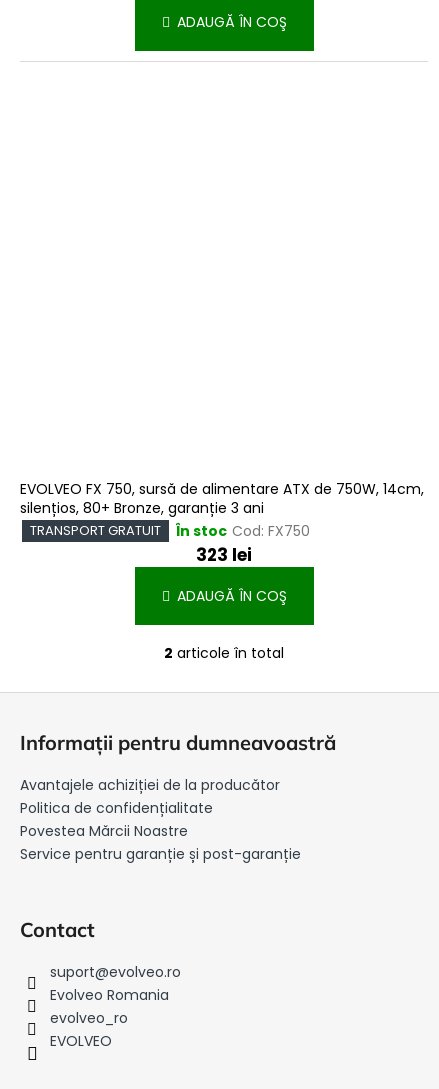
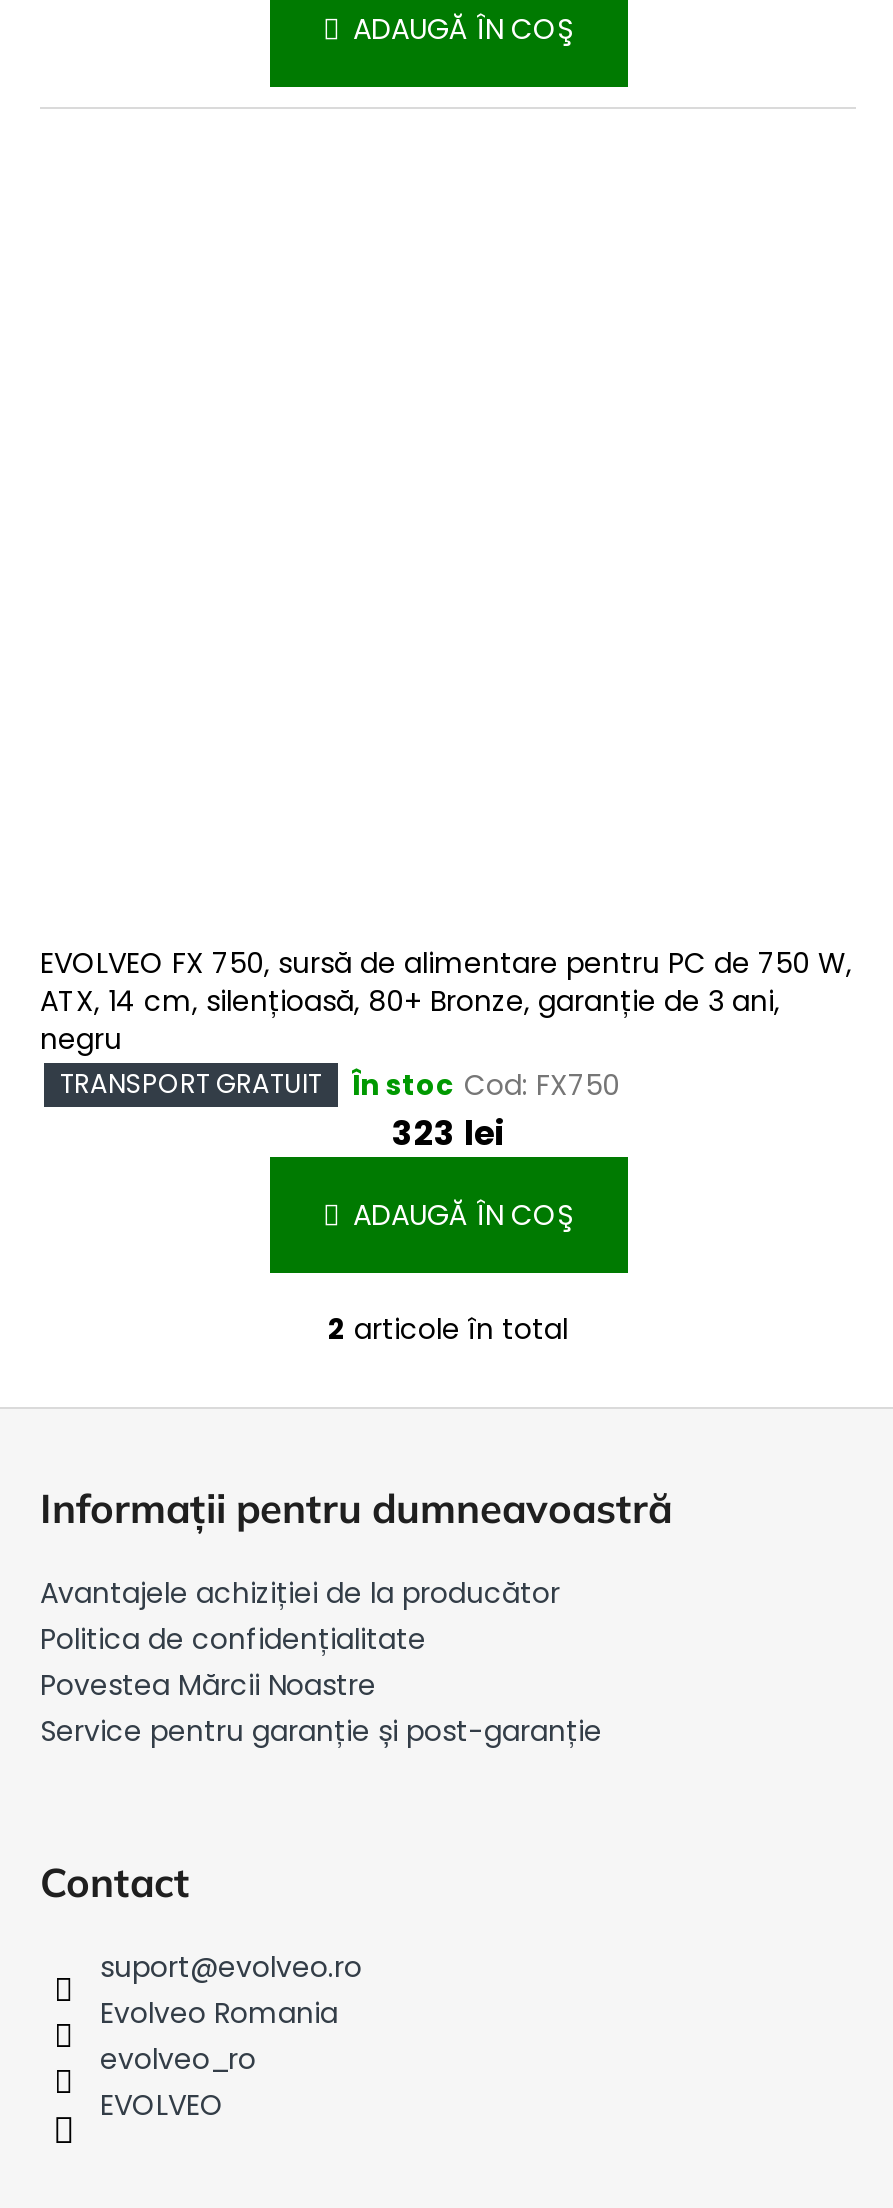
[20,479,424,518] EVOLVEO FX 750, sursă de alimentare ATX de 750W, 14cm, | silențios, 80+ Bronze, garanție 3 ani -> [40,944,852,1060] EVOLVEO FX 750, sursă de alimentare pentru PC de 750 W, | ATX, 14 cm, silențioasă, 80+ Bronze, garanție de 3 ani, | negru

